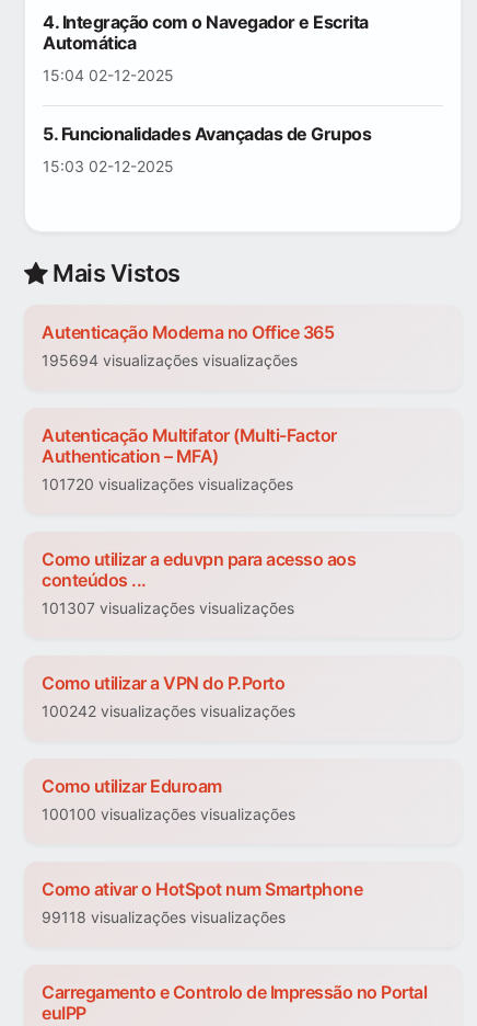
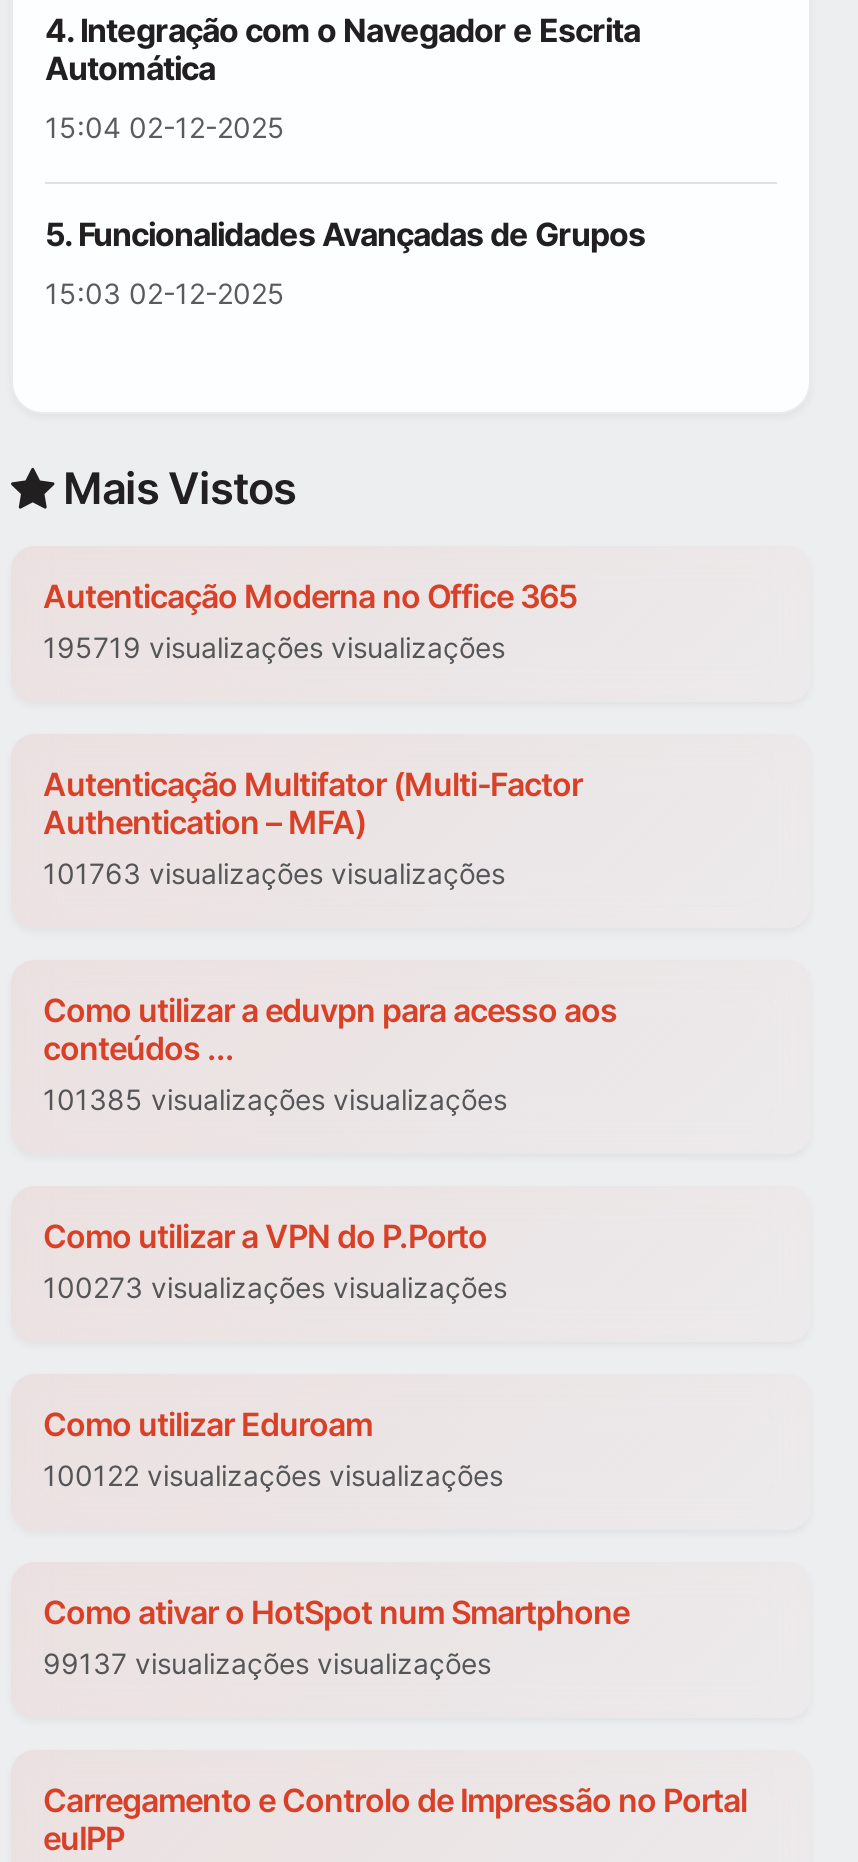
[42,351,298,370] 195694 visualizações visualizações -> [43,631,505,665] 195719 visualizações visualizações
[42,475,293,494] 101720 visualizações visualizações -> [43,857,505,891] 101763 visualizações visualizações
[42,599,294,618] 101307 visualizações visualizações -> [43,1083,507,1117] 101385 visualizações visualizações
[42,702,295,721] 100242 visualizações visualizações -> [43,1271,507,1305] 100273 visualizações visualizações
[42,805,295,824] 100100 visualizações visualizações -> [43,1459,503,1493] 100122 visualizações visualizações
[42,908,286,927] 99118 visualizações visualizações -> [43,1647,491,1681] 99137 visualizações visualizações

